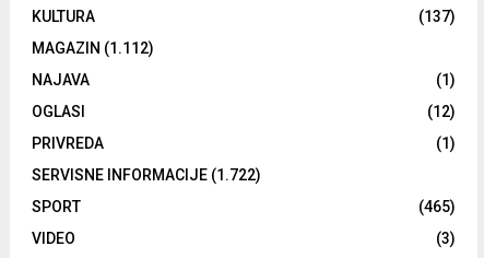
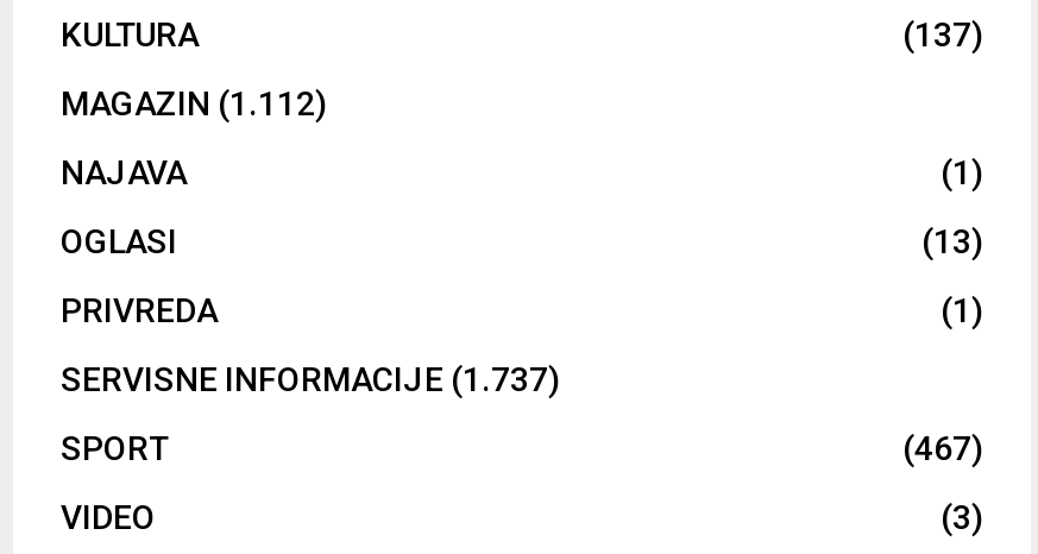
[427,103,456,120] (12) -> [921,221,983,259] (13)
[32,166,261,184] SERVISNE INFORMACIJE (1.722) -> [61,359,560,397] SERVISNE INFORMACIJE (1.737)
[418,198,456,215] (465) -> [902,428,983,466] (467)

